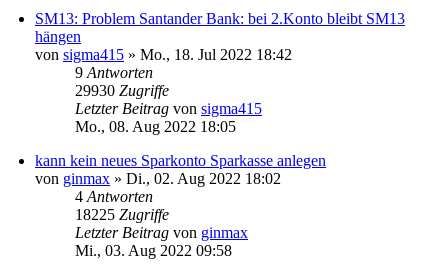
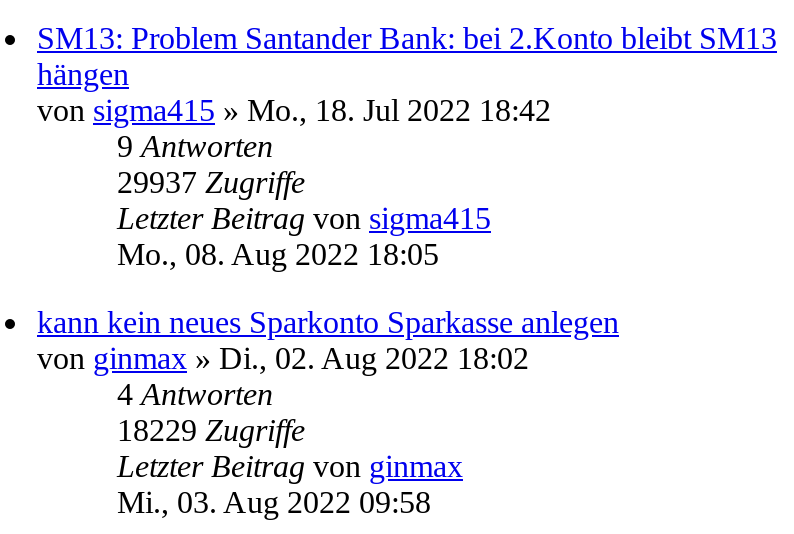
[75,82,169,99] 29930 Zugriffe -> [117,165,305,199] 29937 Zugriffe
[75,206,169,223] 18225 Zugriffe -> [117,413,305,447] 18229 Zugriffe

